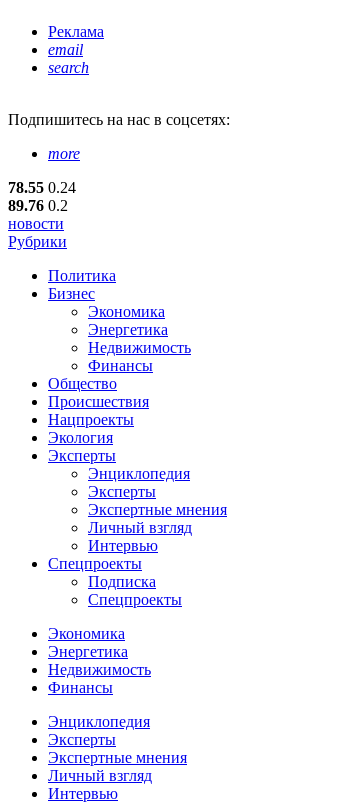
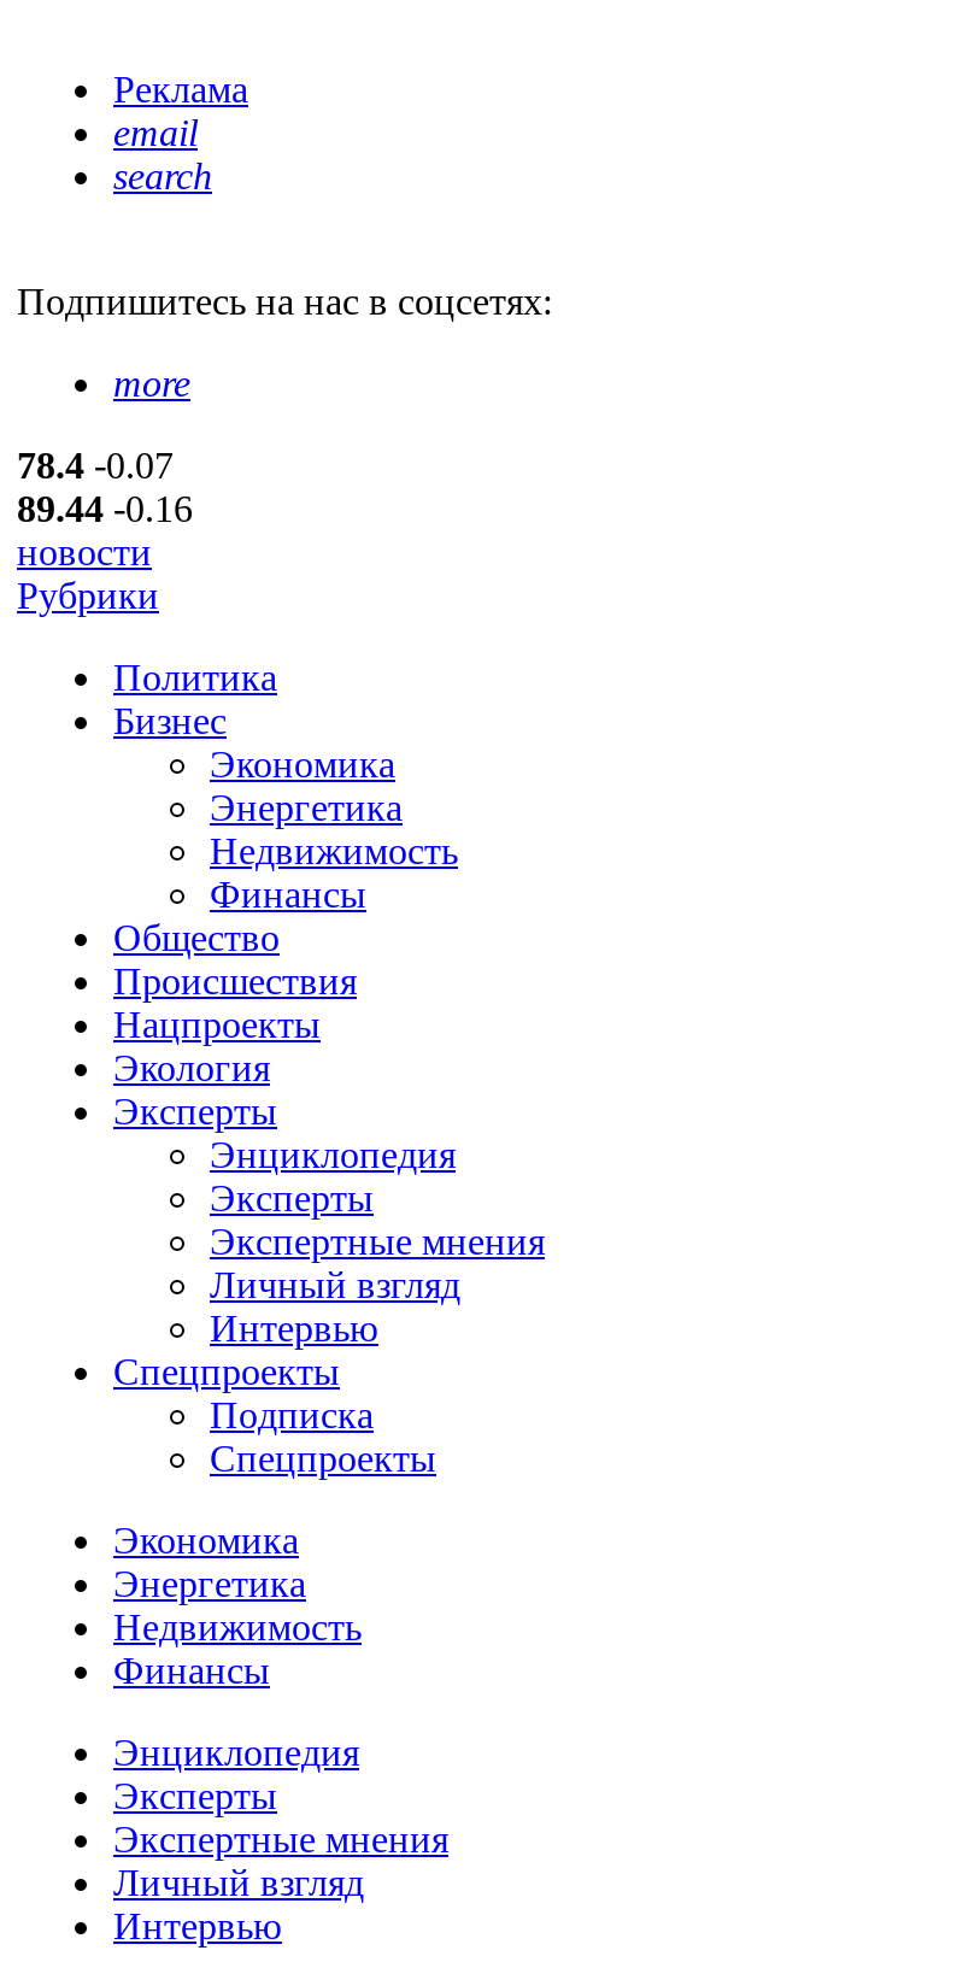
[8,179,76,196] 78.55 0.24 -> [17,445,174,486] 78.4 -0.07
[8,197,68,214] 89.76 0.2 -> [17,488,193,529] 89.44 -0.16

